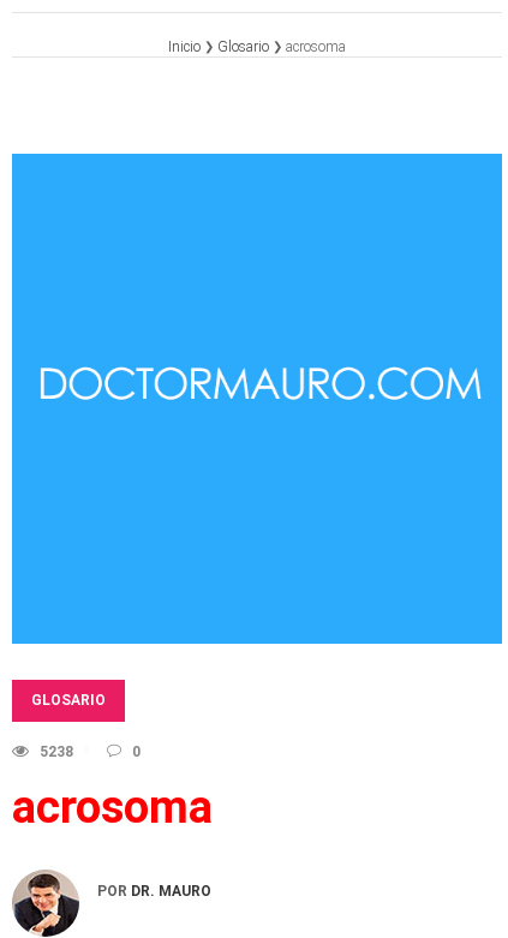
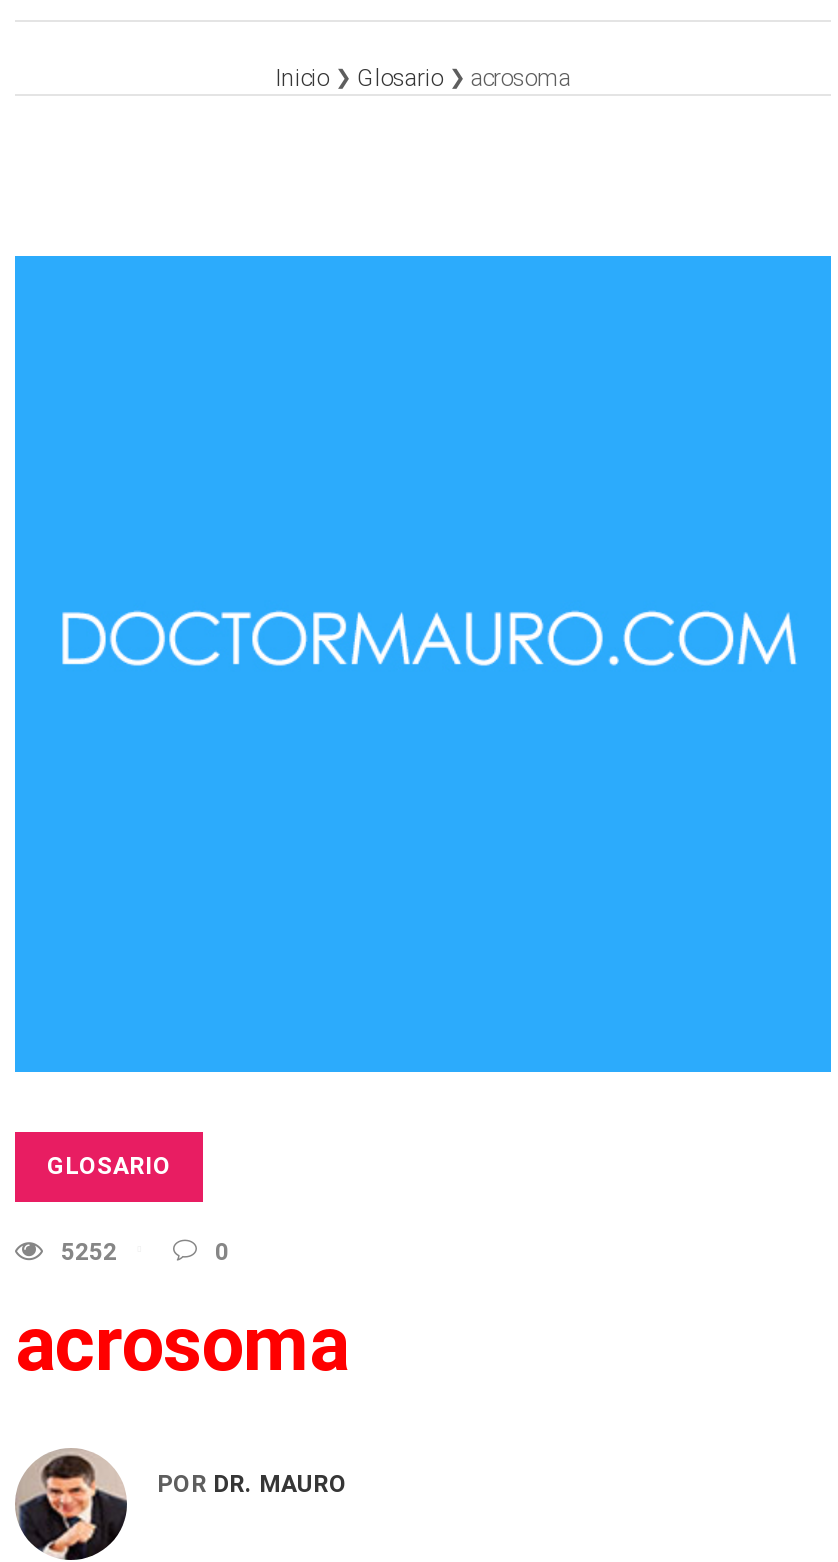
[40,743,73,760] 5238 -> [61,1238,117,1266] 5252

